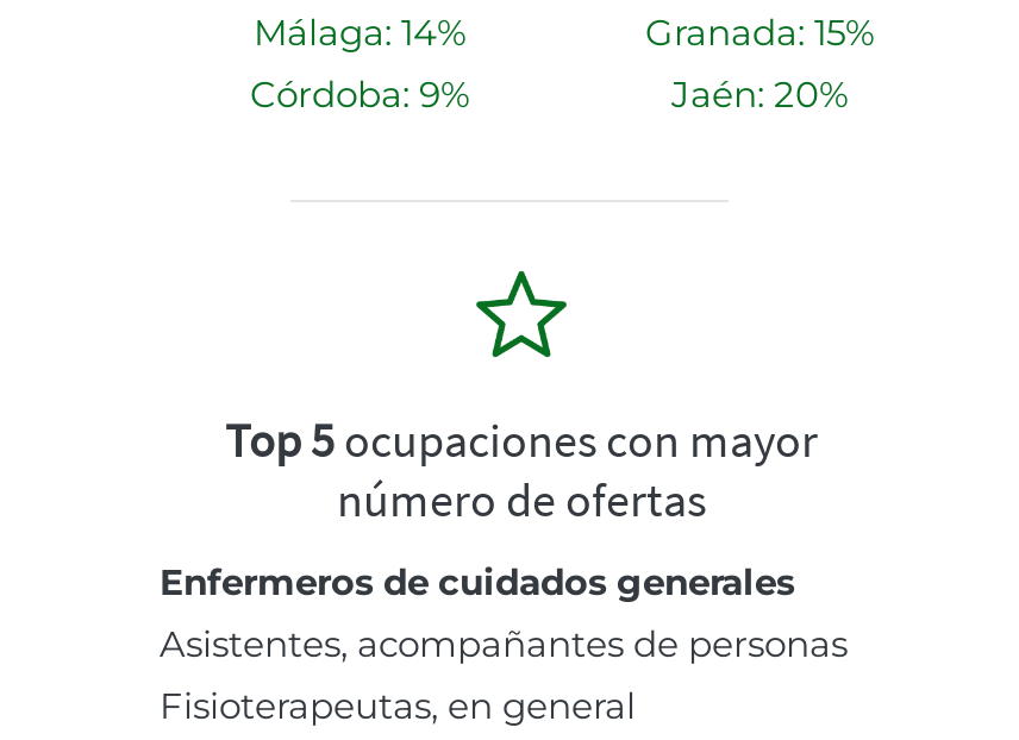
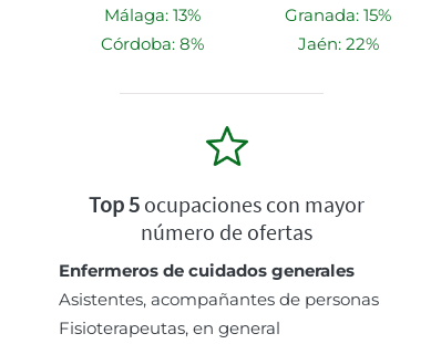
[254,10,465,55] Málaga: 14% -> [104,5,200,26] Málaga: 13%
[250,72,469,117] Córdoba: 9% -> [100,33,203,54] Córdoba: 8%
[671,72,848,117] Jaén: 20% -> [297,33,378,54] Jaén: 22%

